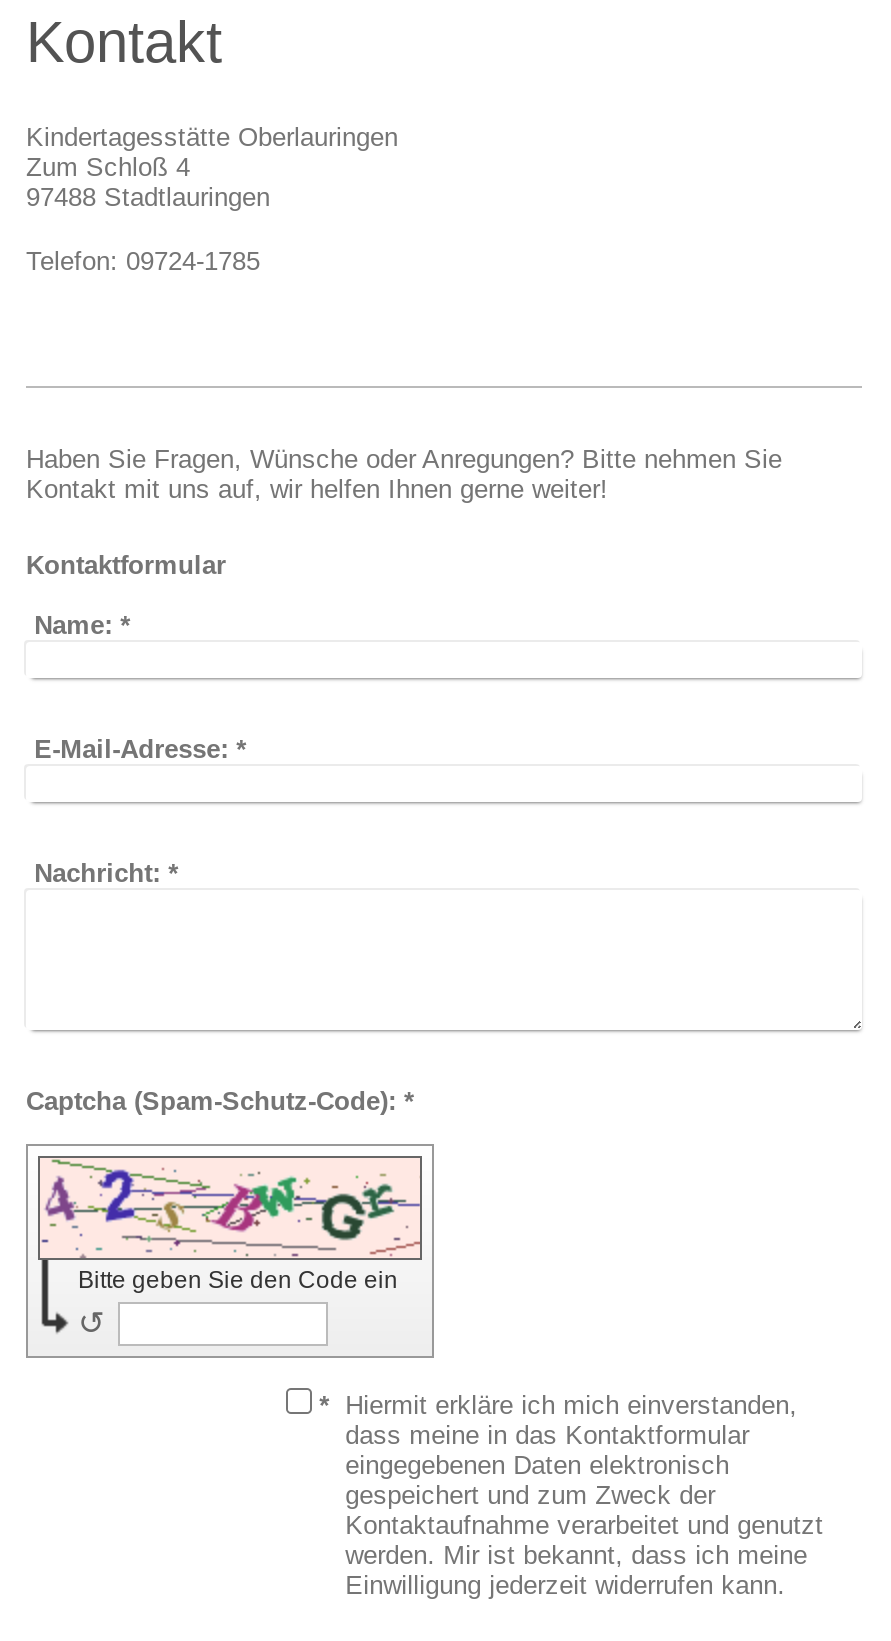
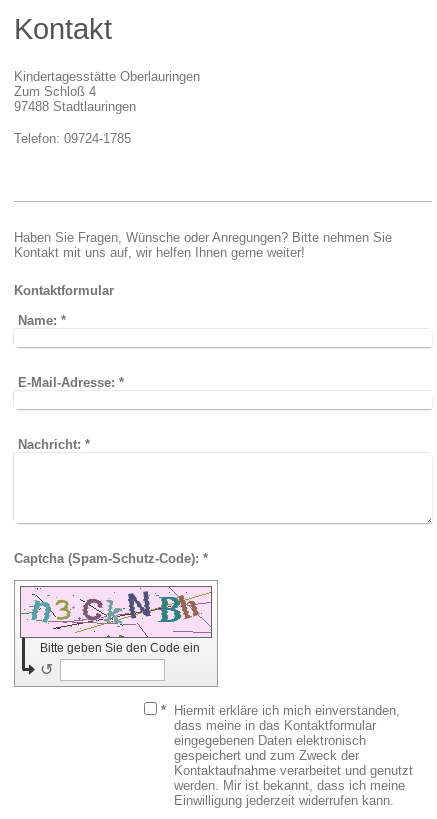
[40,1156,422,1260] [image] -> [20,586,212,638] [image]

